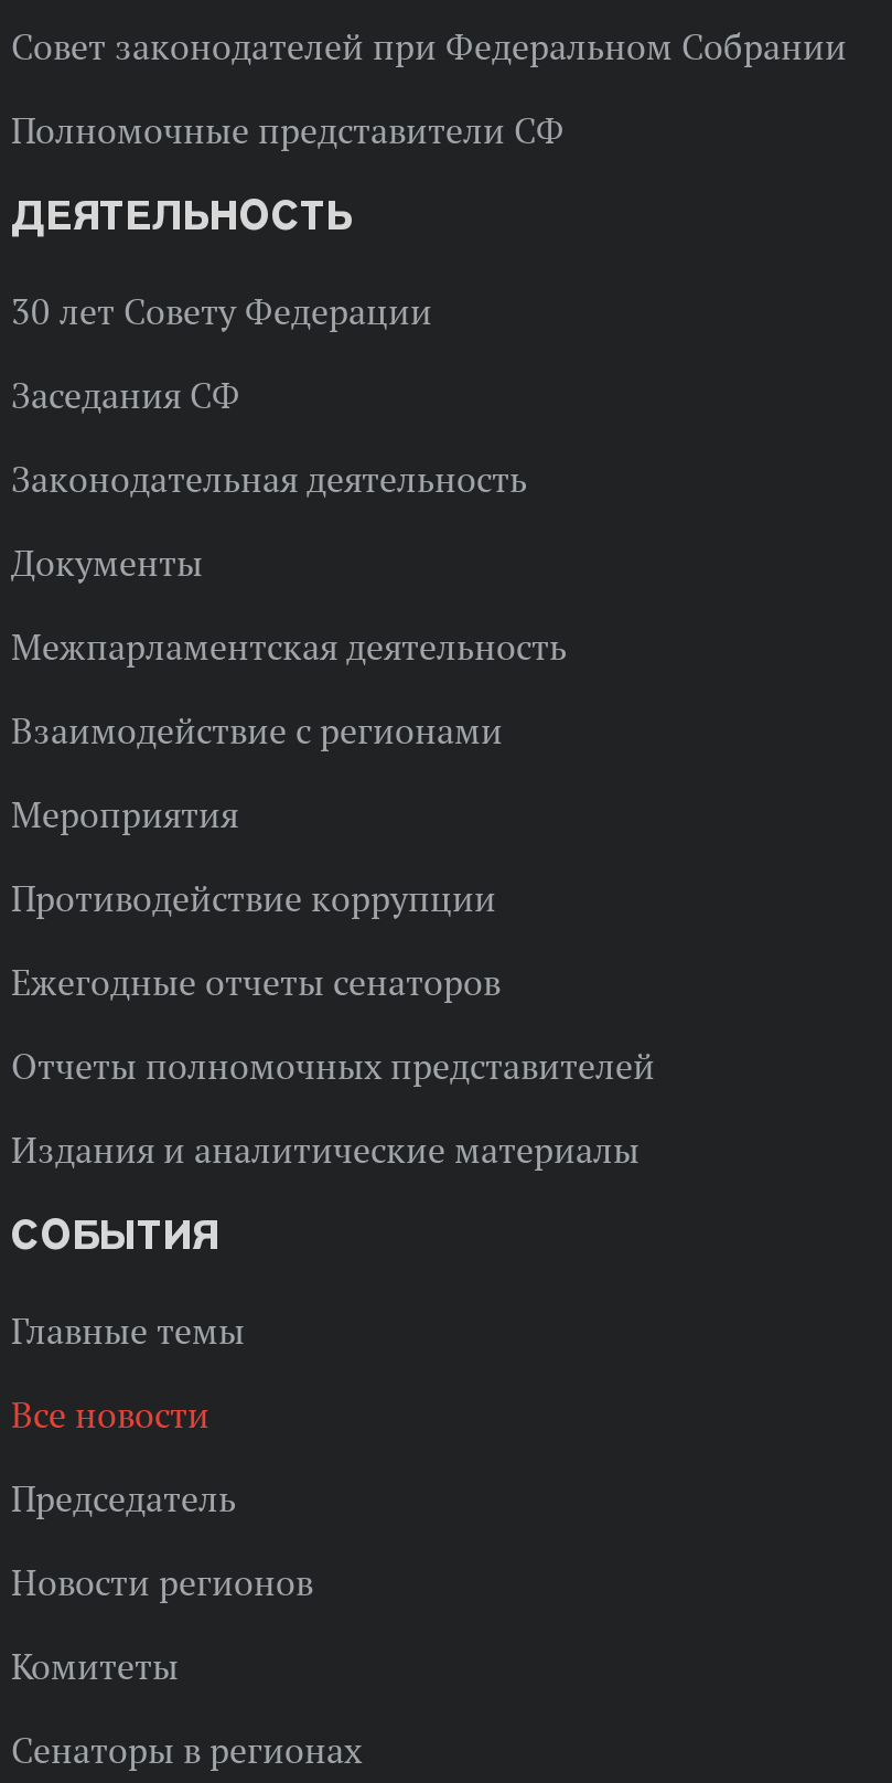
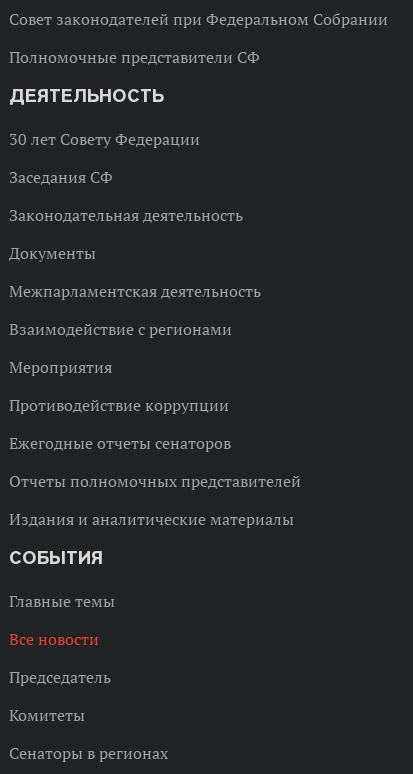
[11,1559,313,1604] Новости регионов -> none

